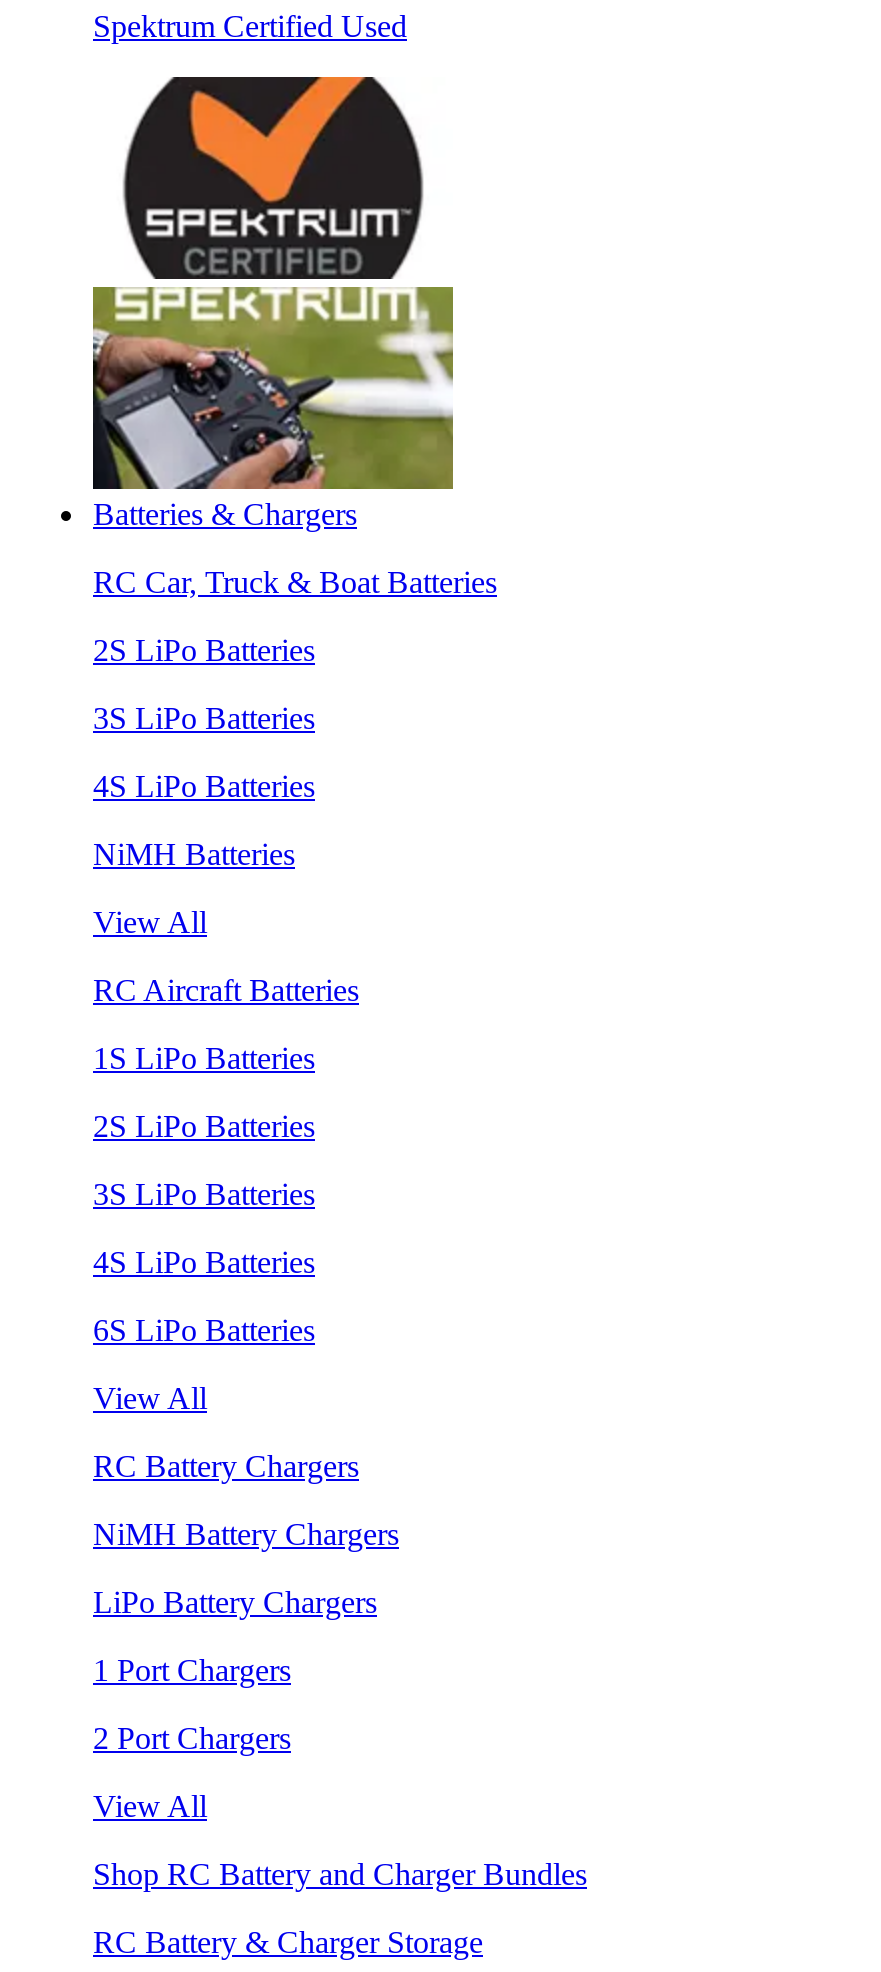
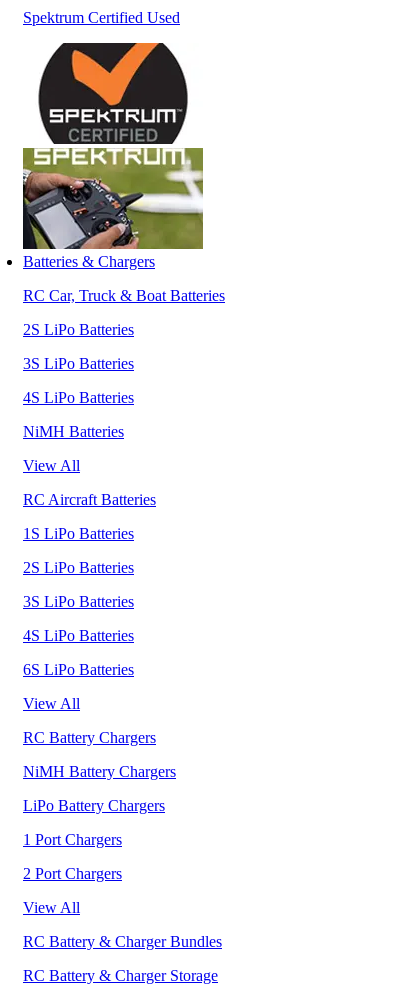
[93,1857,587,1891] Shop RC Battery and Charger Bundles -> [23,933,222,950] RC Battery & Charger Bundles

